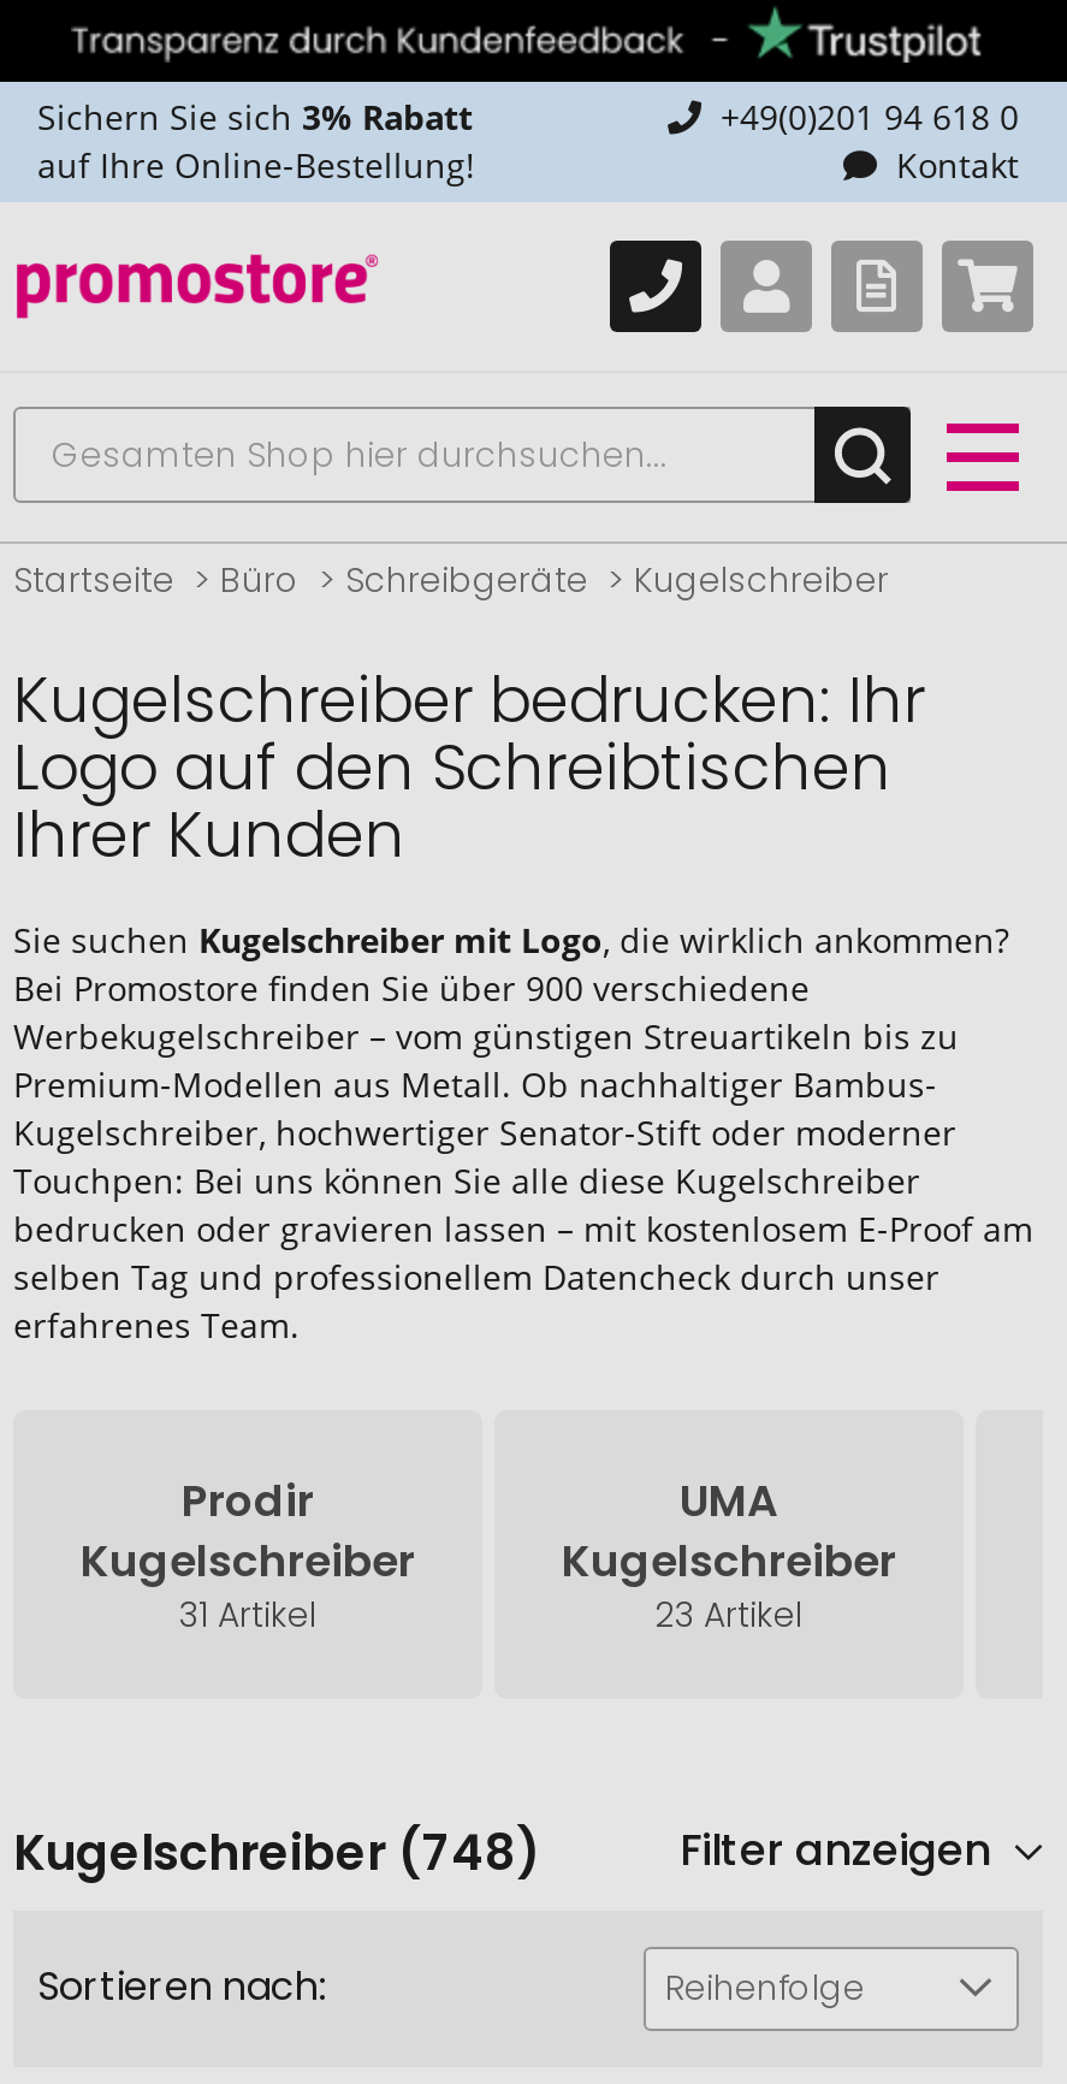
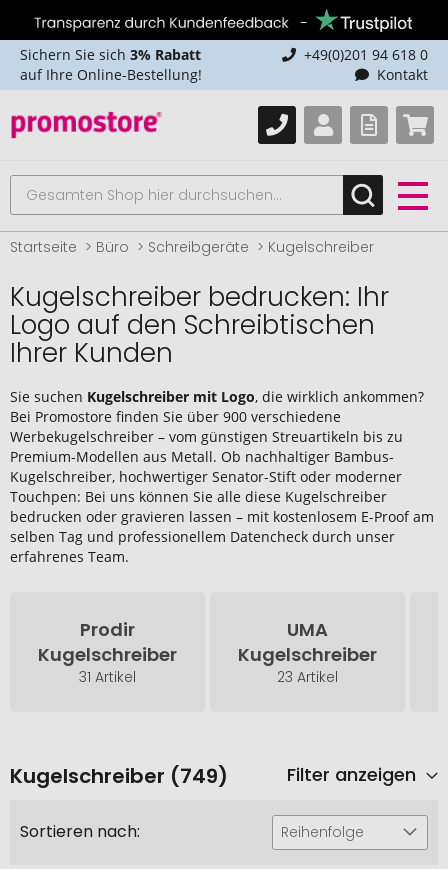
[13,1819,540,1887] Kugelschreiber (748) -> [10,762,228,790] Kugelschreiber (749)

